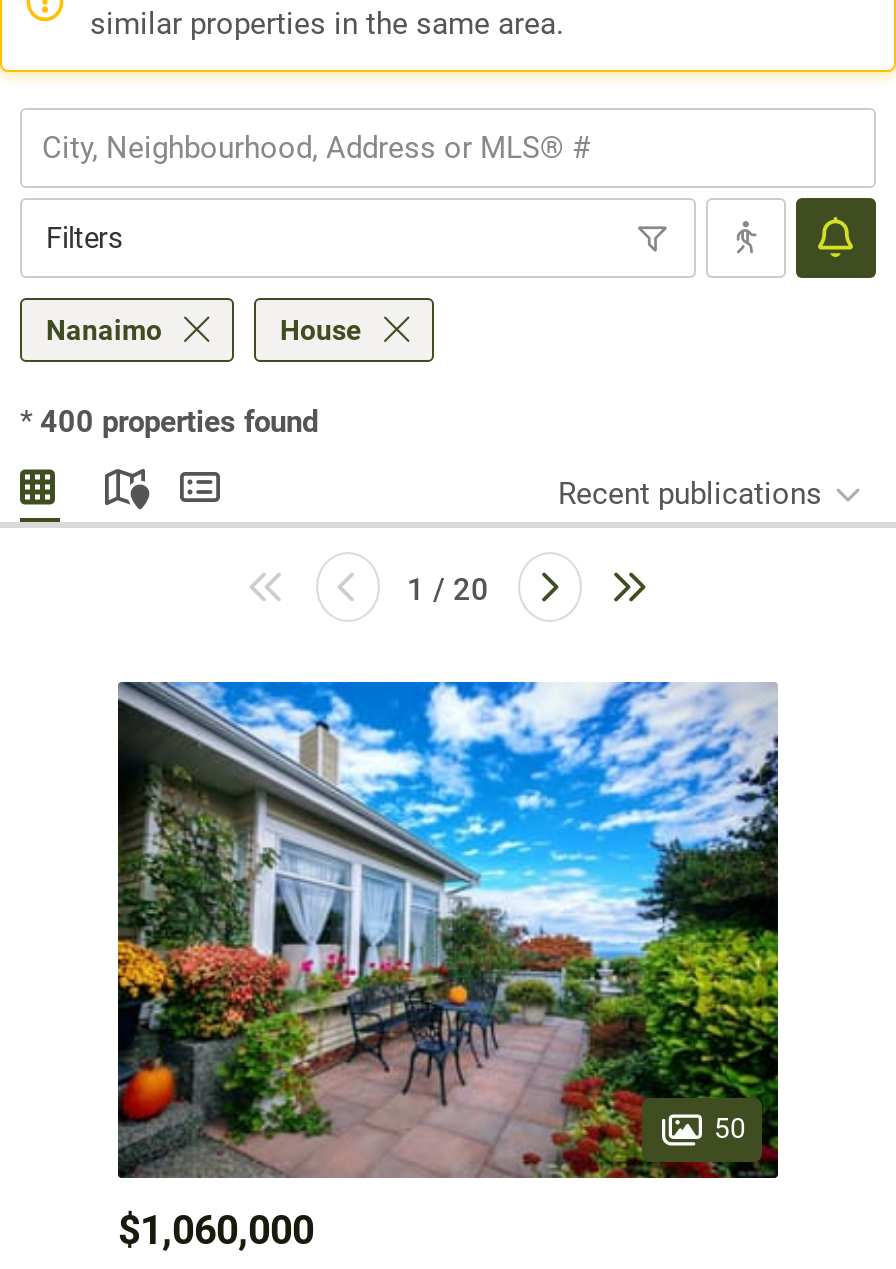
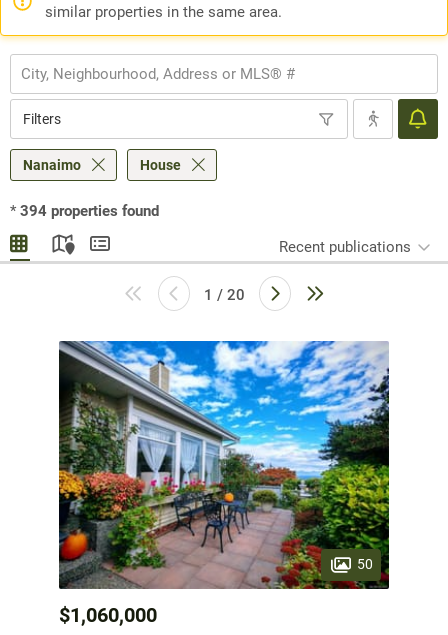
[20,404,318,440] * 400 properties found -> [10,202,159,220] * 394 properties found

